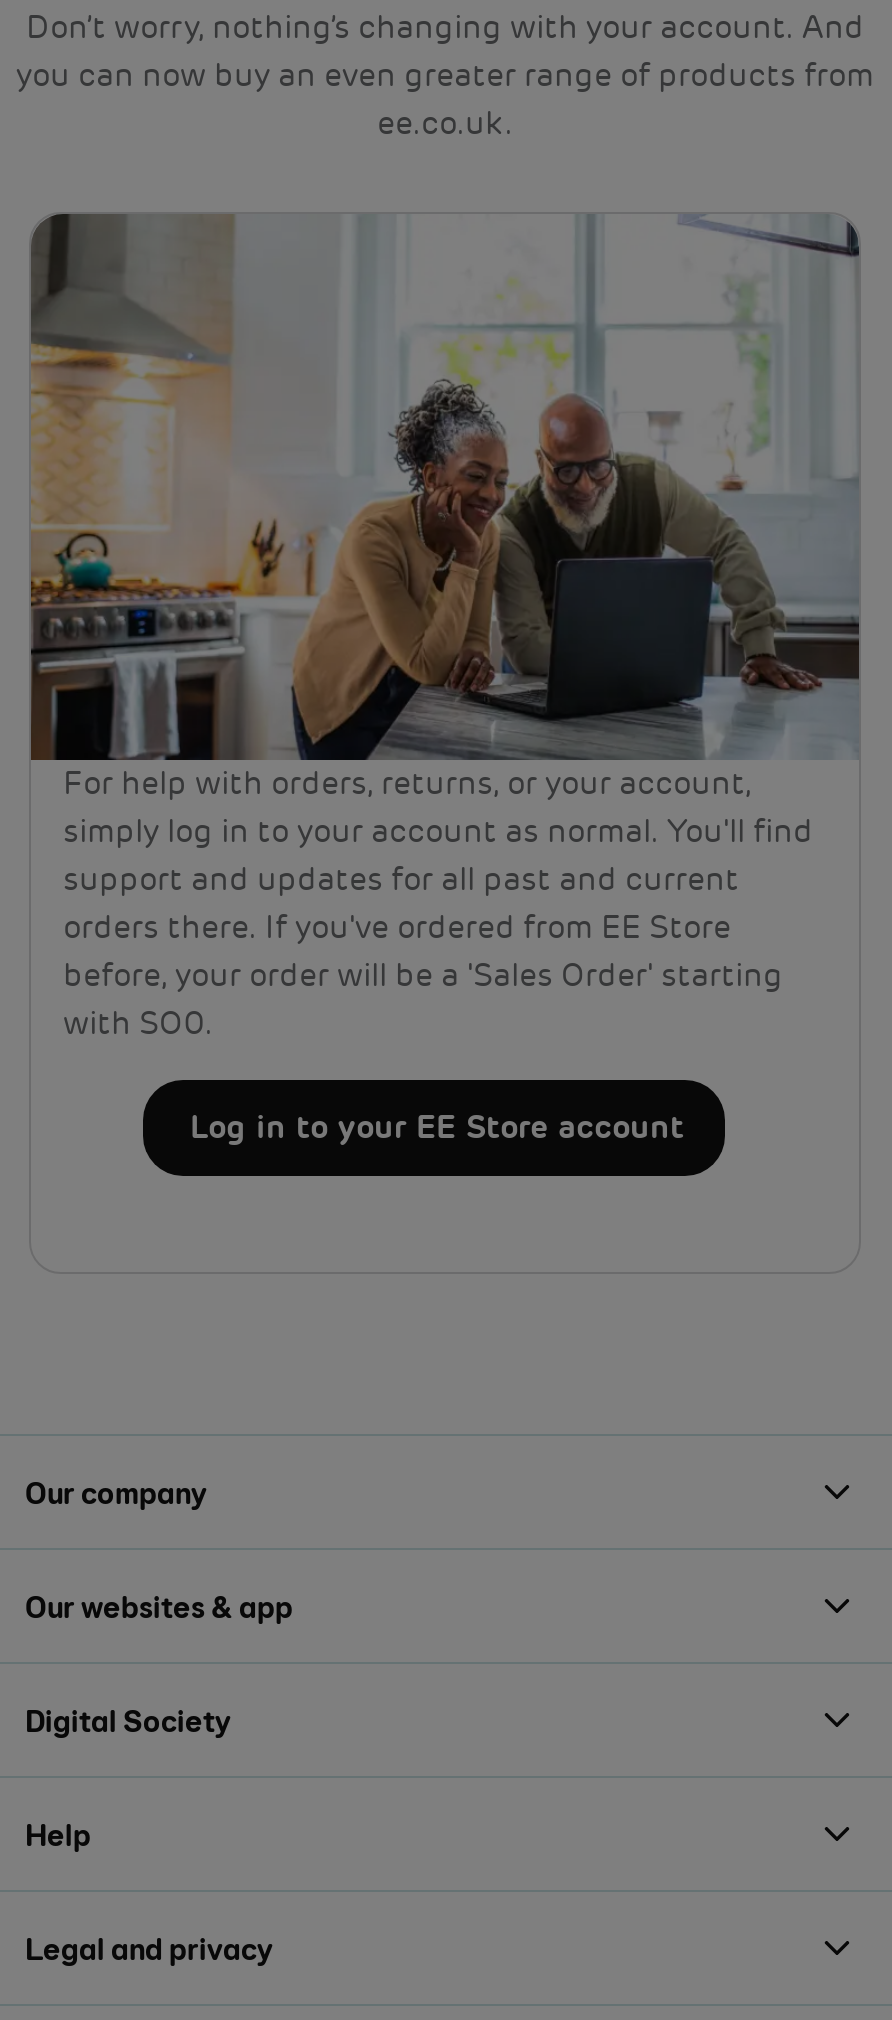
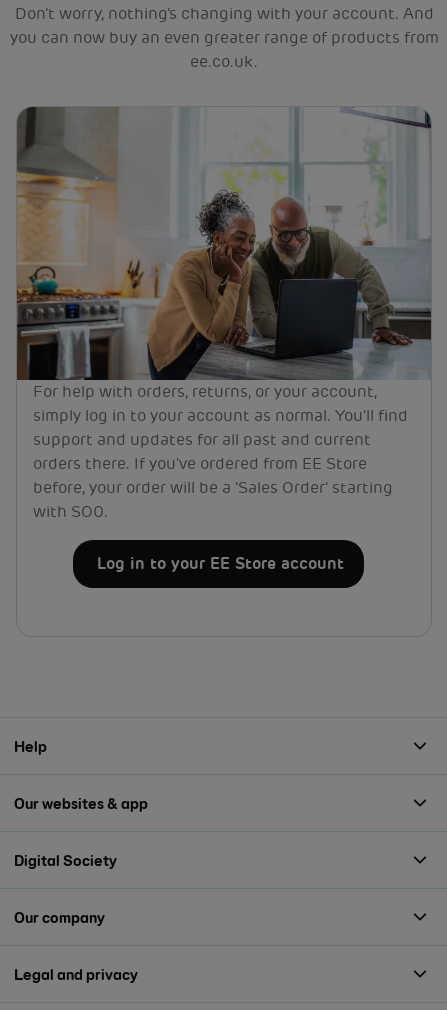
moved [25,1473,207,1511] -> [14,907,105,926]: Our company
moved [25,1815,91,1853] -> [14,736,47,755]: Help

